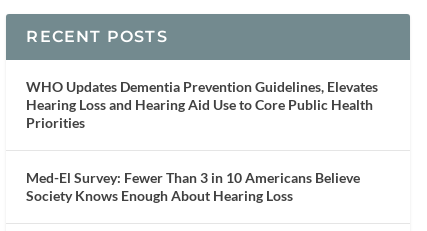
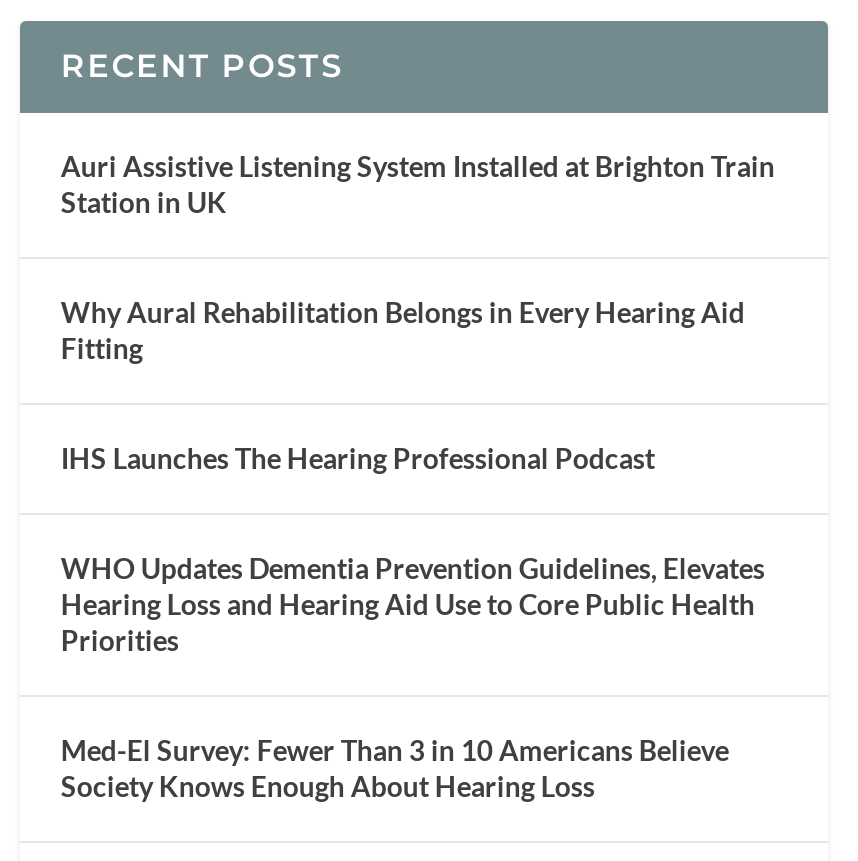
none -> [61,149,775,475] Auri Assistive Listening System Installed at Brighton Train | Station in UK | Why Aural Rehabilitation Belongs in Every Hearing Aid | Fitting | IHS Launches The Hearing Professional Podcast

